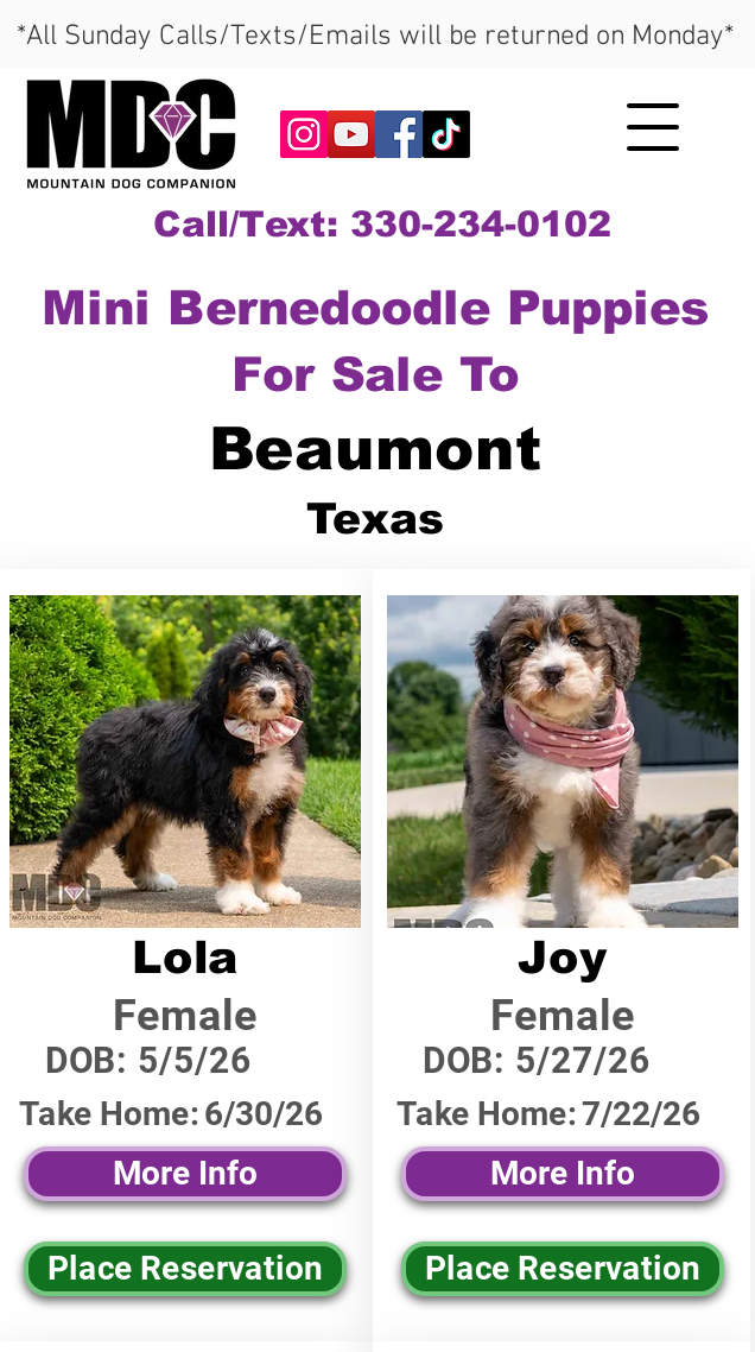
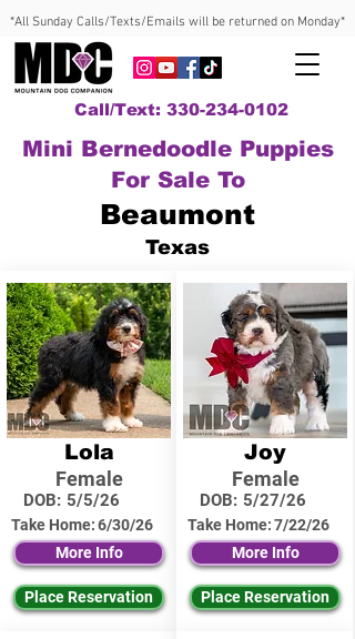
[385,593,741,928] [image] -> [183,284,348,438] [image]

